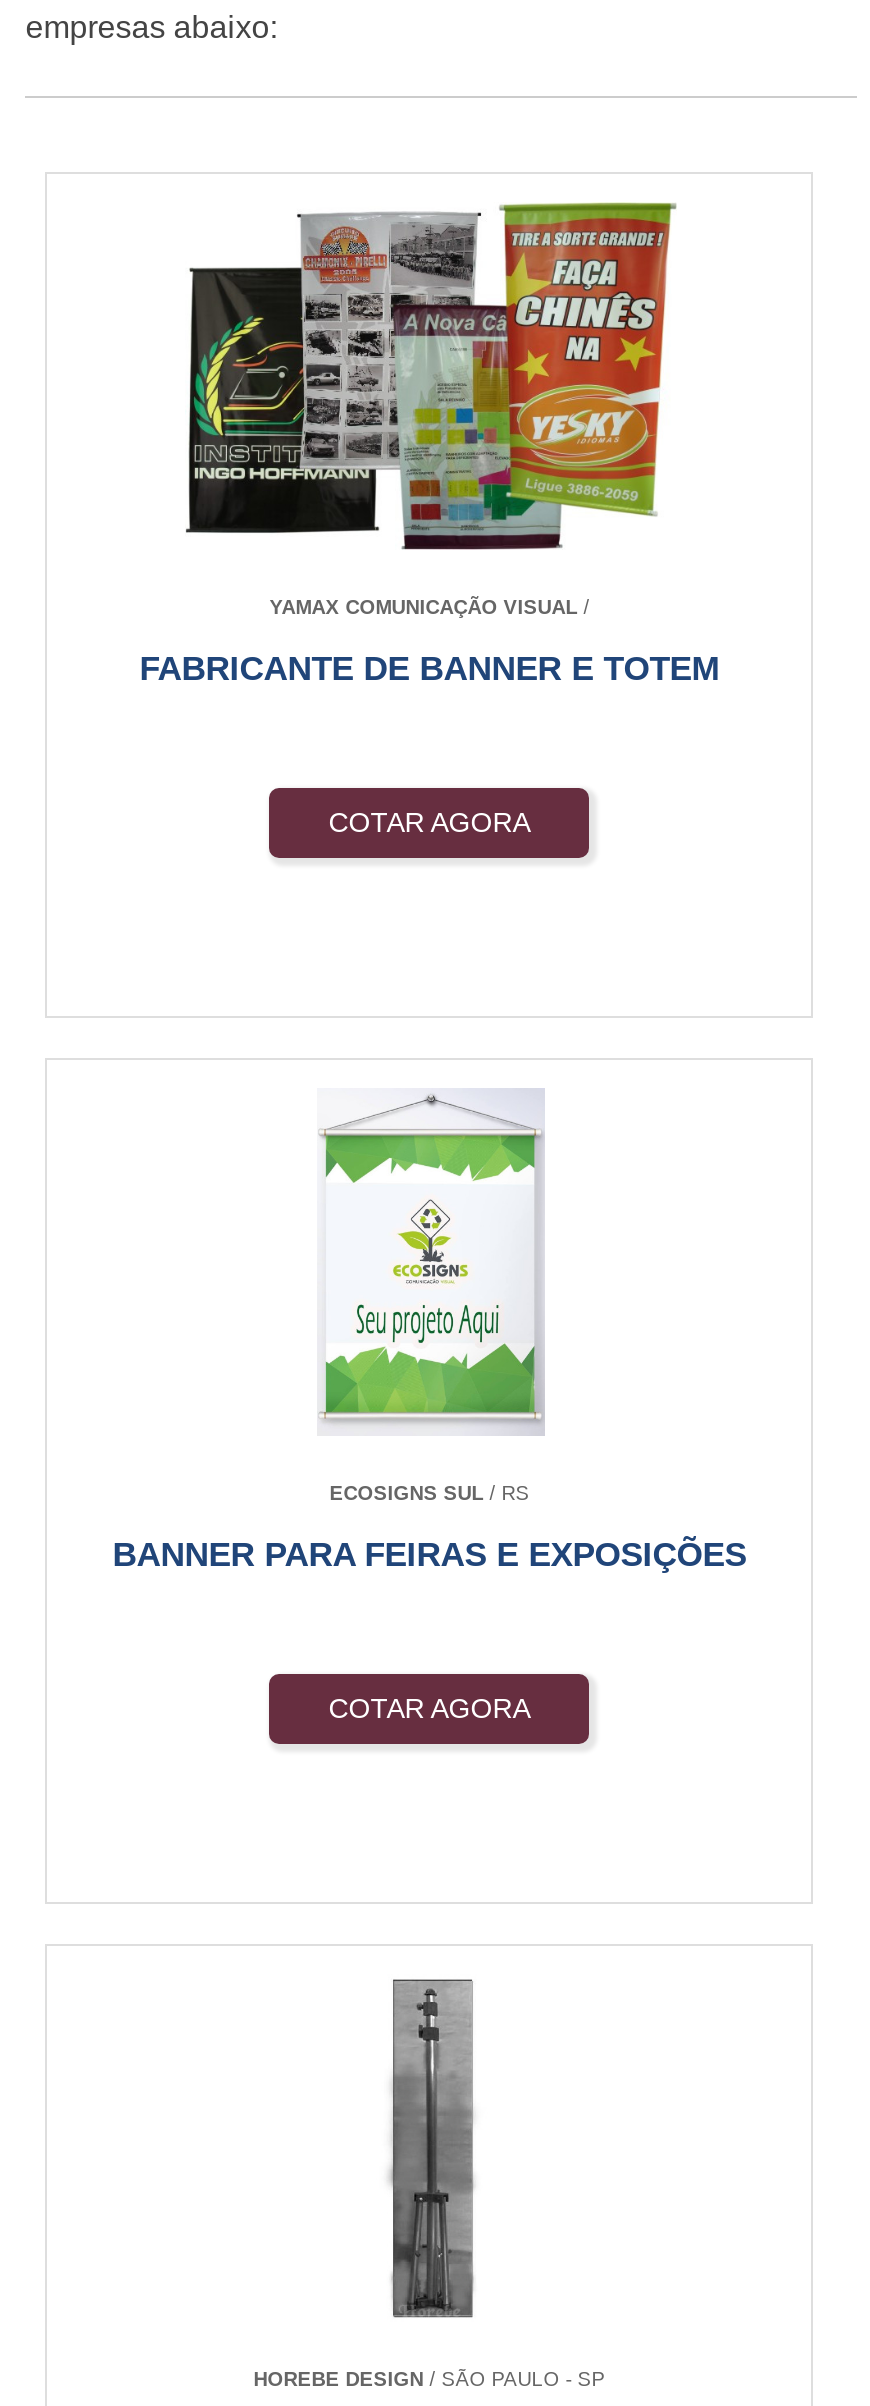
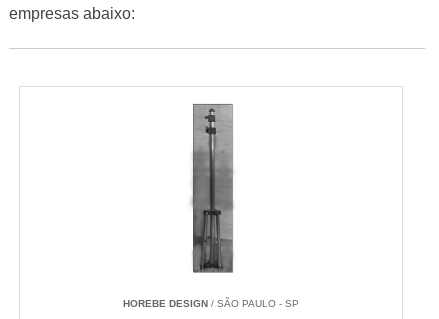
[139,200,719,688] [image] | YAMAX COMUNICAÇÃO VISUAL / | FABRICANTE DE BANNER E TOTEM -> none
[328,806,530,838] COTAR AGORA -> none
[112,1090,746,1574] [image] | ECOSIGNS SUL / RS | BANNER PARA FEIRAS E EXPOSIÇÕES -> none
[328,1692,530,1724] COTAR AGORA -> none

